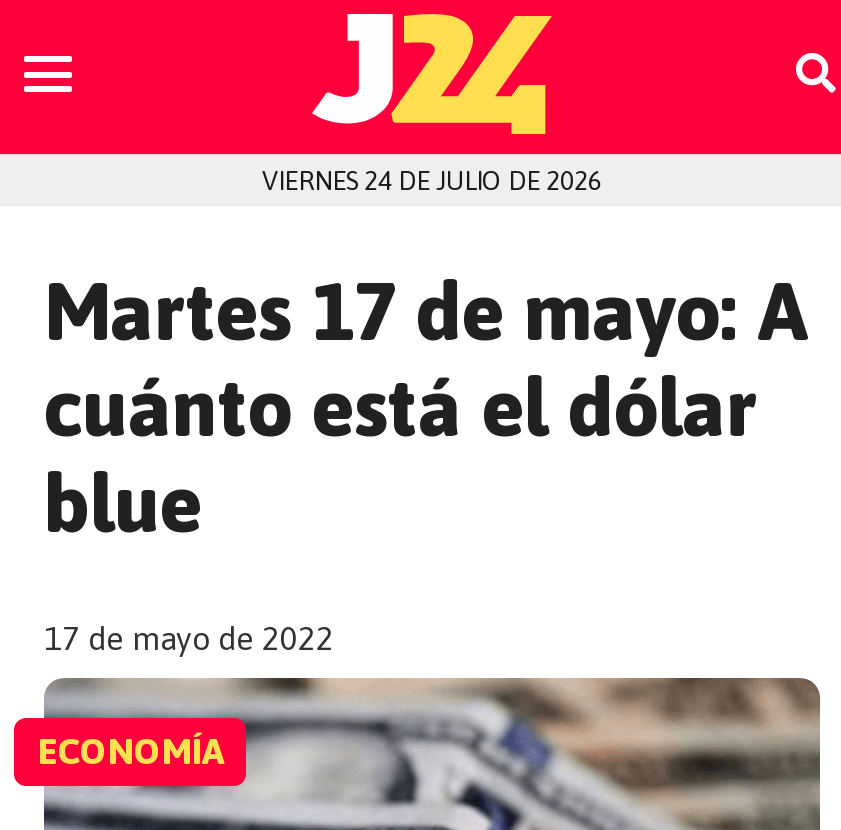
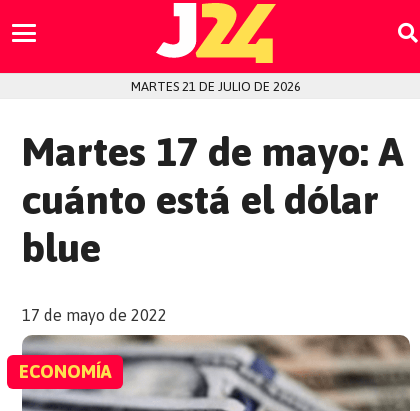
[262,166,602,196] VIERNES 24 DE JULIO DE 2026 -> [131,79,301,94] MARTES 21 DE JULIO DE 2026

